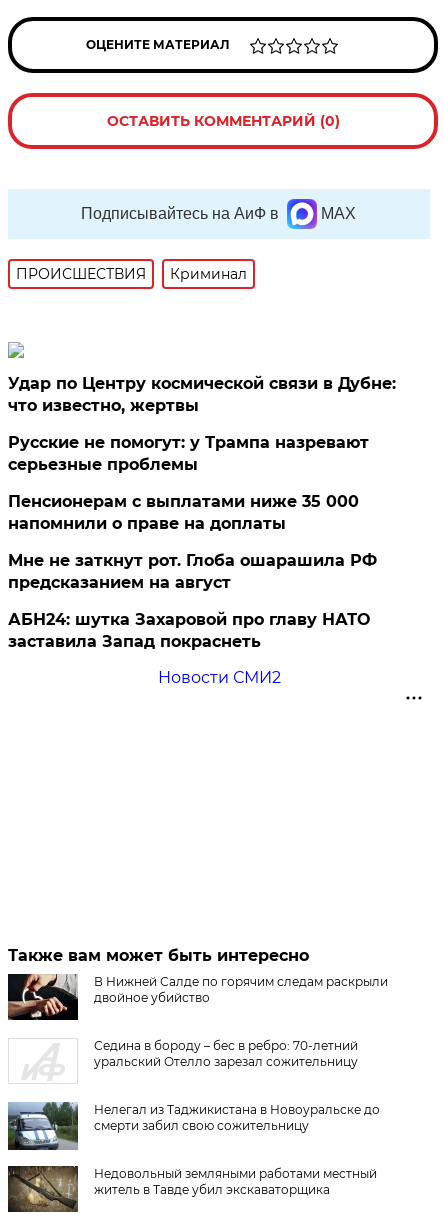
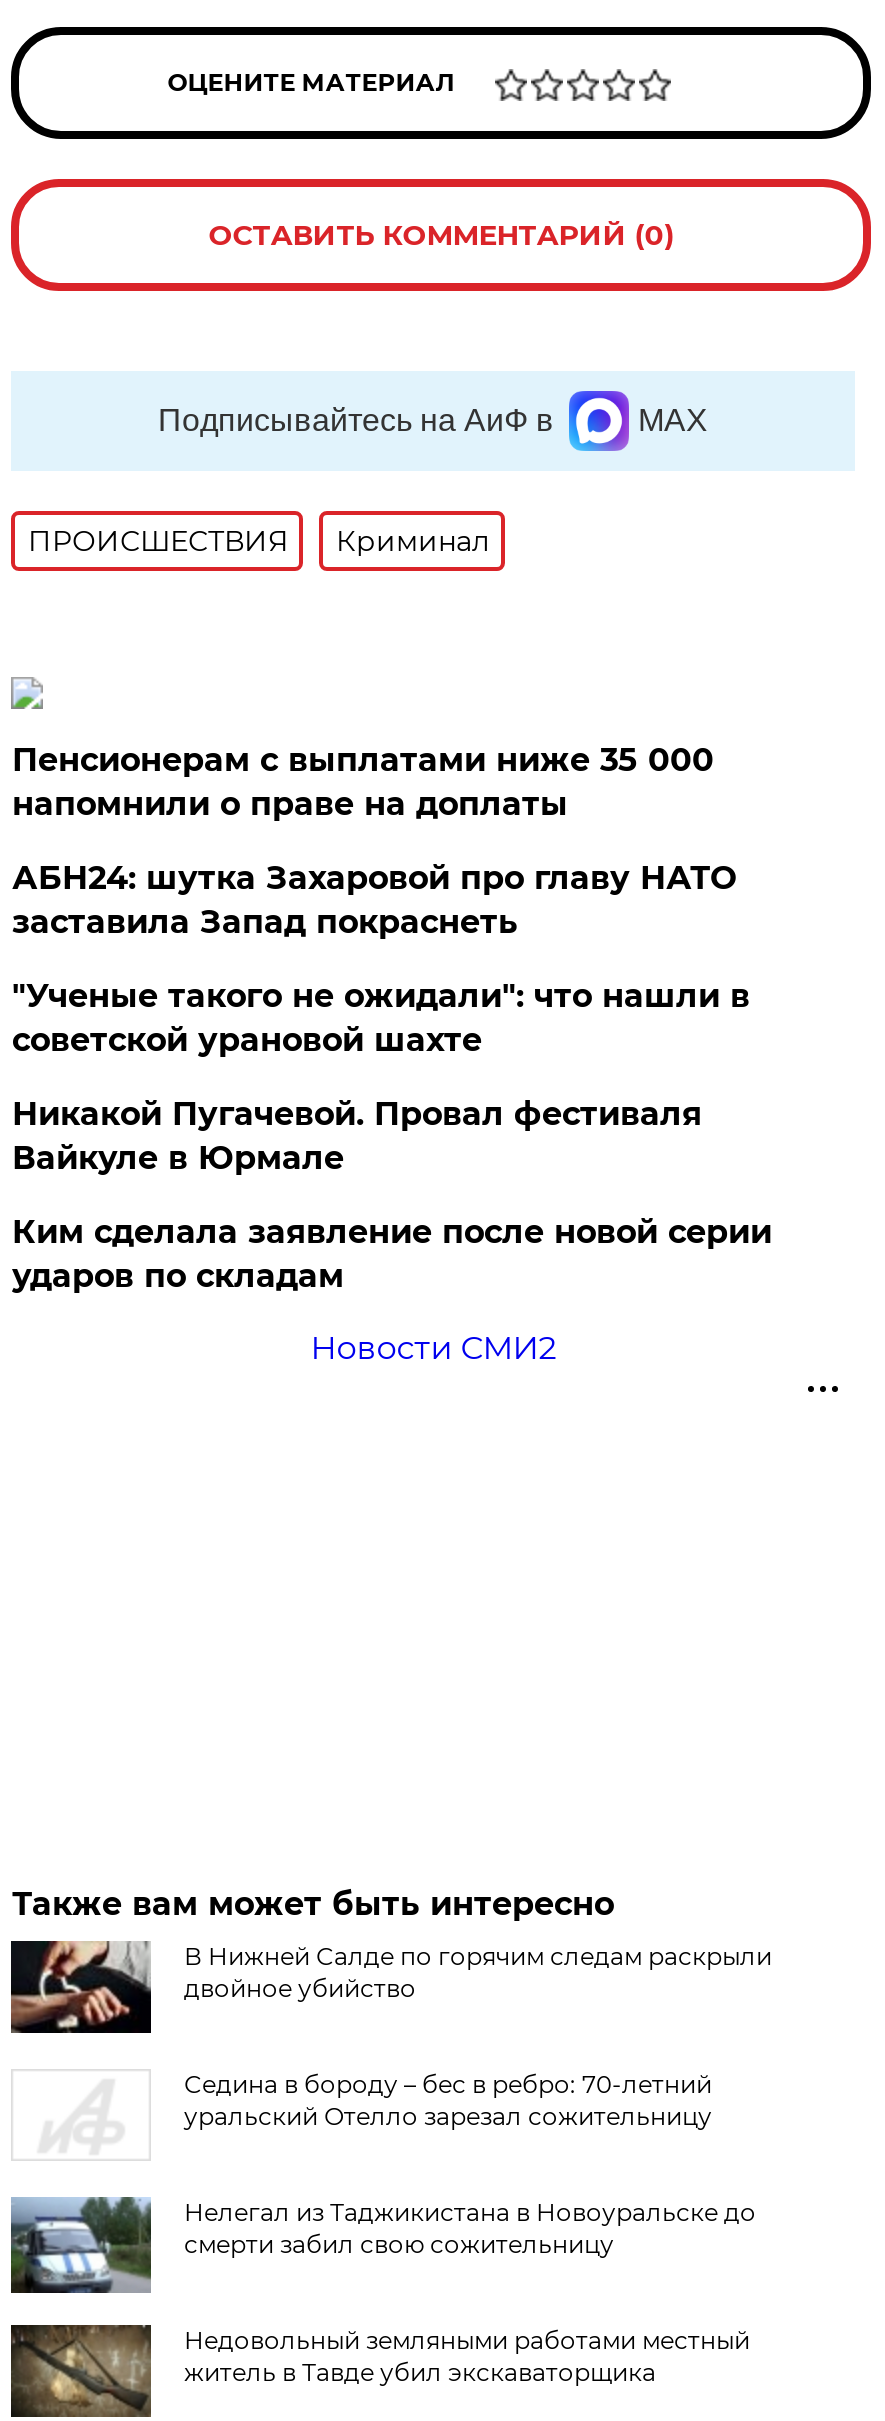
[8,374,396,474] Удар по Центру космической связи в Дубне: | что известно, жертвы | Русские не помогут: у Трампа назревают | серьезные проблемы -> none
moved [8,492,359,533] -> [12,741,714,823]: Пенсионерам с выплатами ниже 35 000 | напомнили о праве на доплаты
[8,551,377,592] Мне не заткнут рот. Глоба ошарашила РФ | предсказанием на август -> none
moved [8,610,370,651] -> [12,859,736,941]: АБН24: шутка Захаровой про главу НАТО | заставила Запад покраснеть
none -> [12,977,772,1295] "Ученые такого не ожидали": что нашли в | советской урановой шахте | Никакой Пугачевой. Провал фестиваля | Вайкуле в Юрмале | Ким сделала заявление после новой серии | ударов по складам

